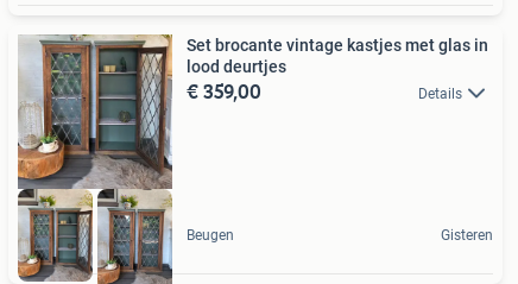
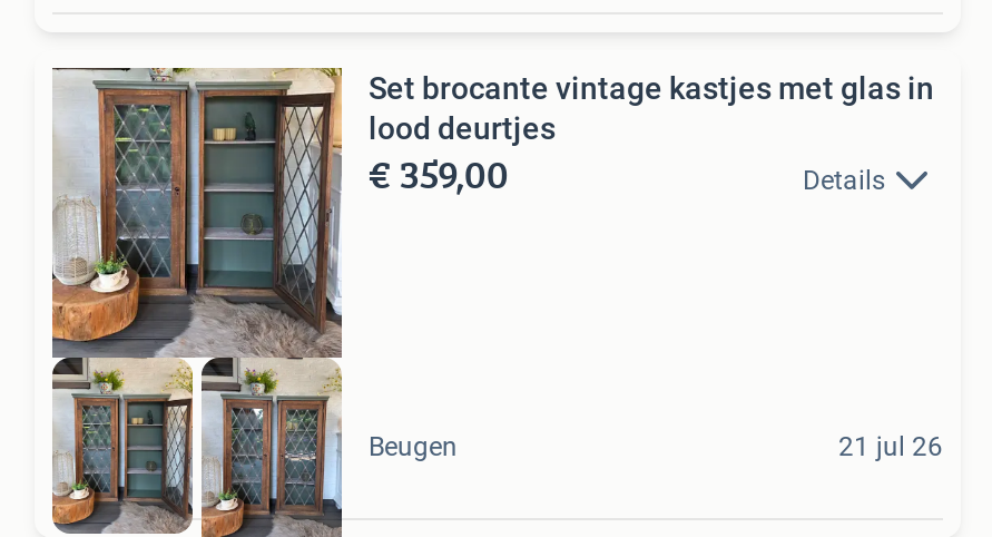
[441,227,493,244] Gisteren -> [838,430,943,461] 21 jul 26

